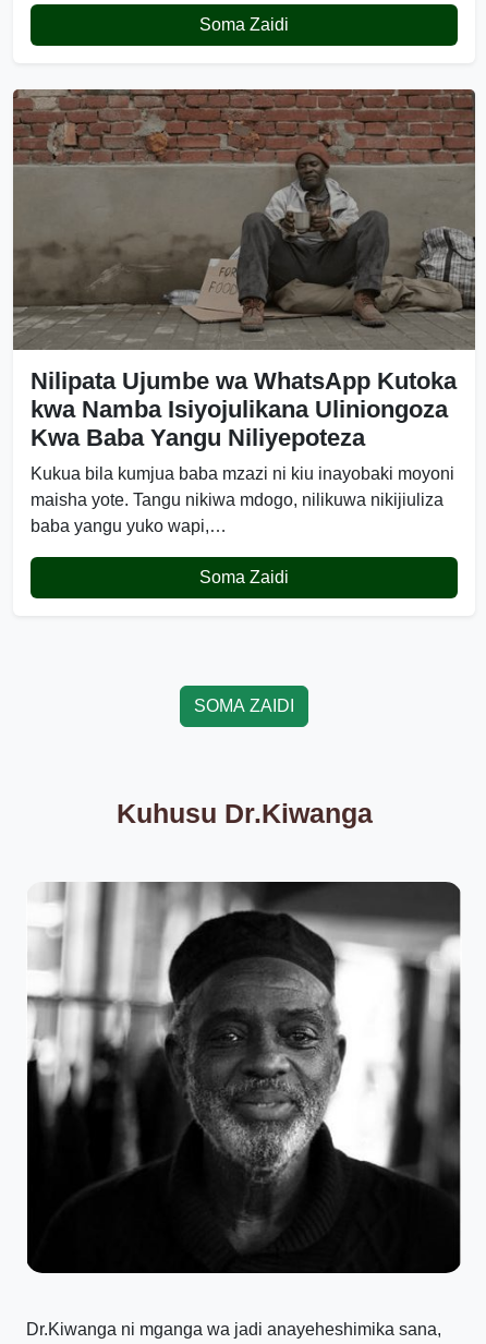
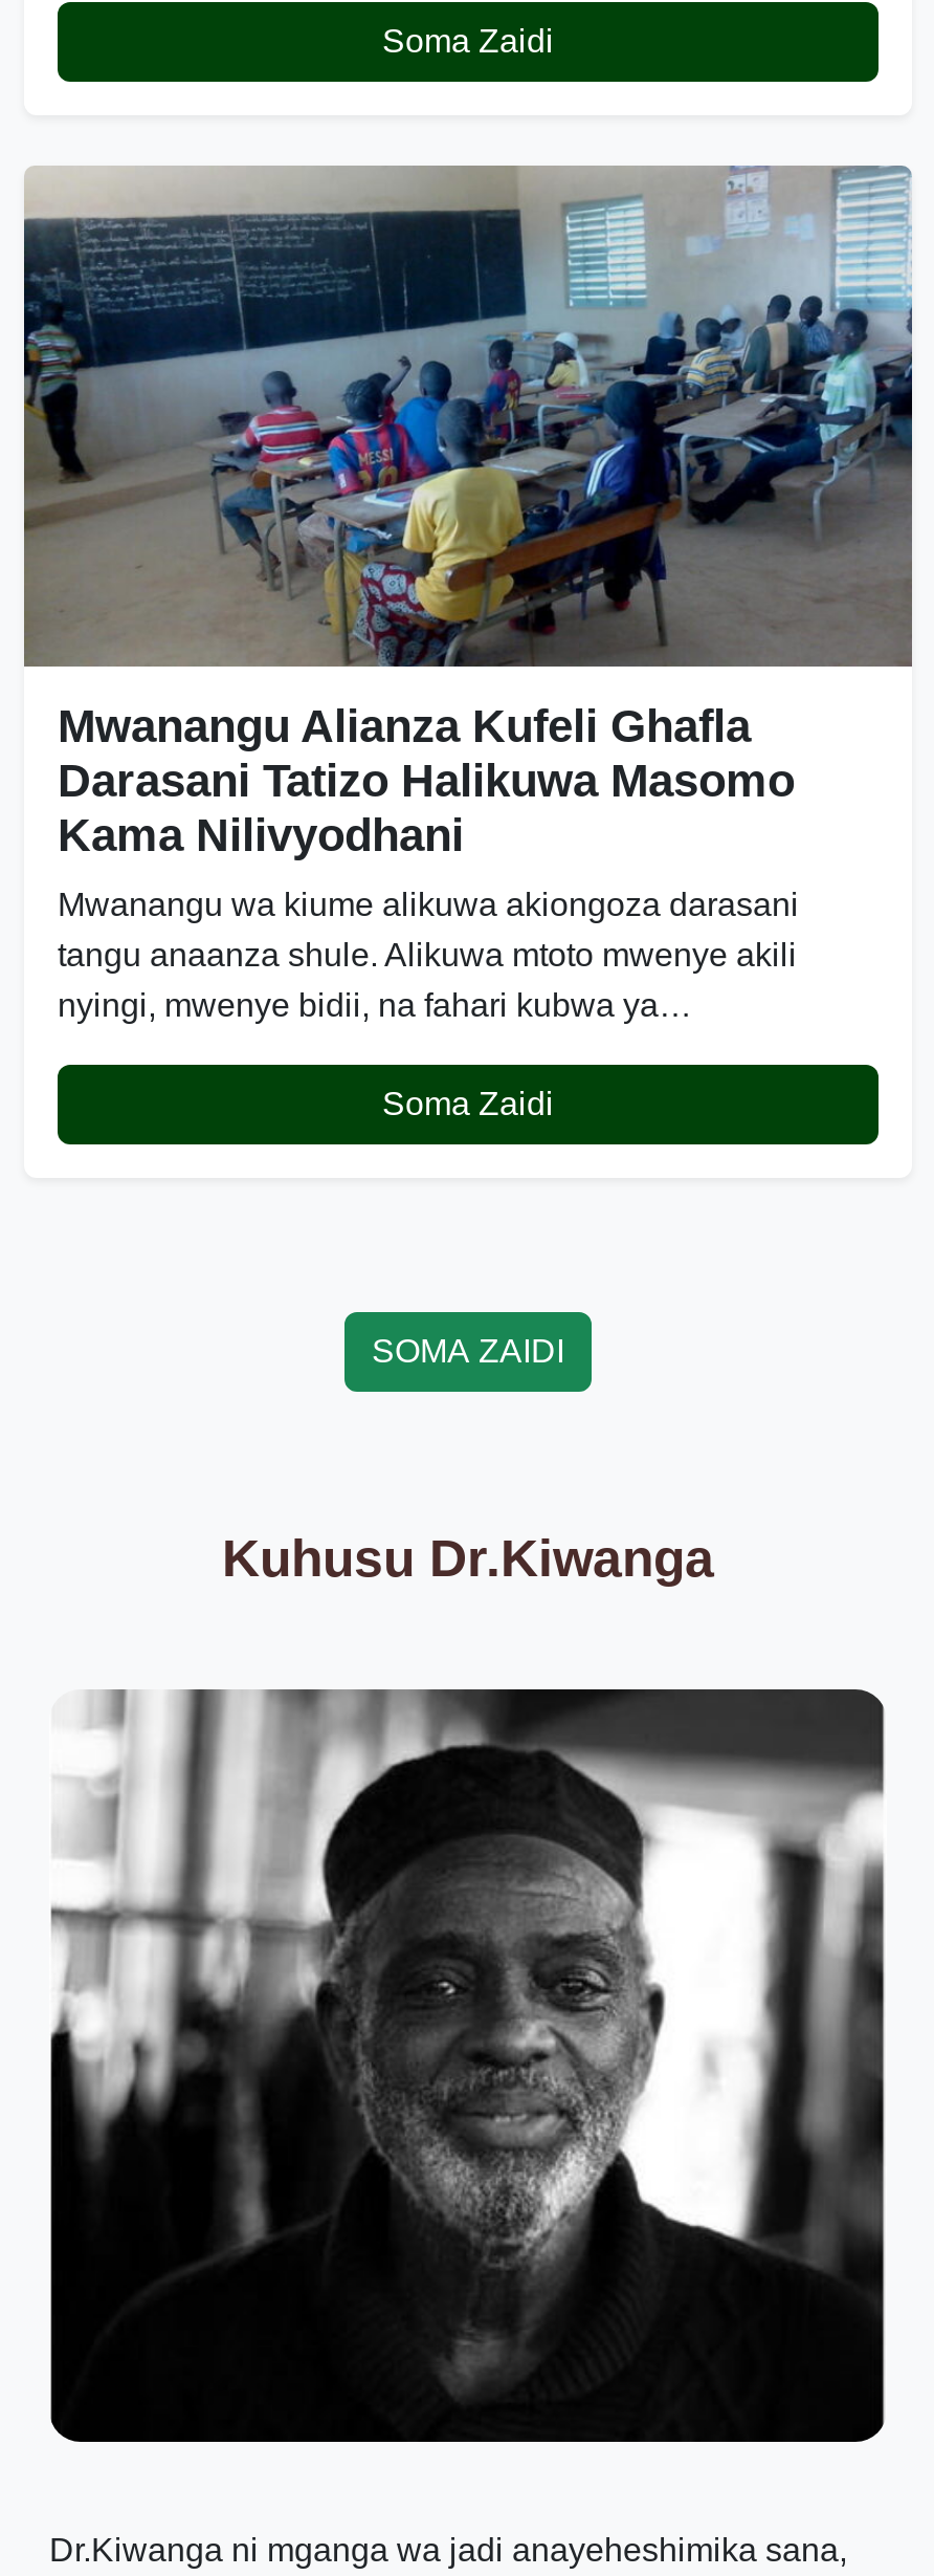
[12,88,476,451] [image] | Nilipata Ujumbe wa WhatsApp Kutoka | kwa Namba Isiyojulikana Uliniongoza | Kwa Baba Yangu Niliyepoteza -> [22,167,914,860] [image] | Mwanangu Alianza Kufeli Ghafla | Darasani Tatizo Halikuwa Masomo | Kama Nilivyodhani
[31,464,454,535] Kukua bila kumjua baba mzazi ni kiu inayobaki moyoni | maisha yote. Tangu nikiwa mdogo, nilikuwa nikijiuliza | baba yangu yuko wapi,… -> [58,885,799,1022] Mwanangu wa kiume alikuwa akiongoza darasani | tangu anaanza shule. Alikuwa mtoto mwenye akili | nyingi, mwenye bidii, na fahari kubwa ya…

